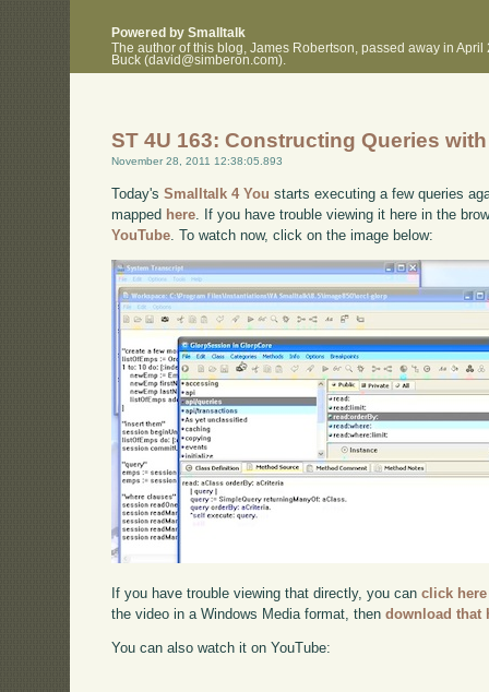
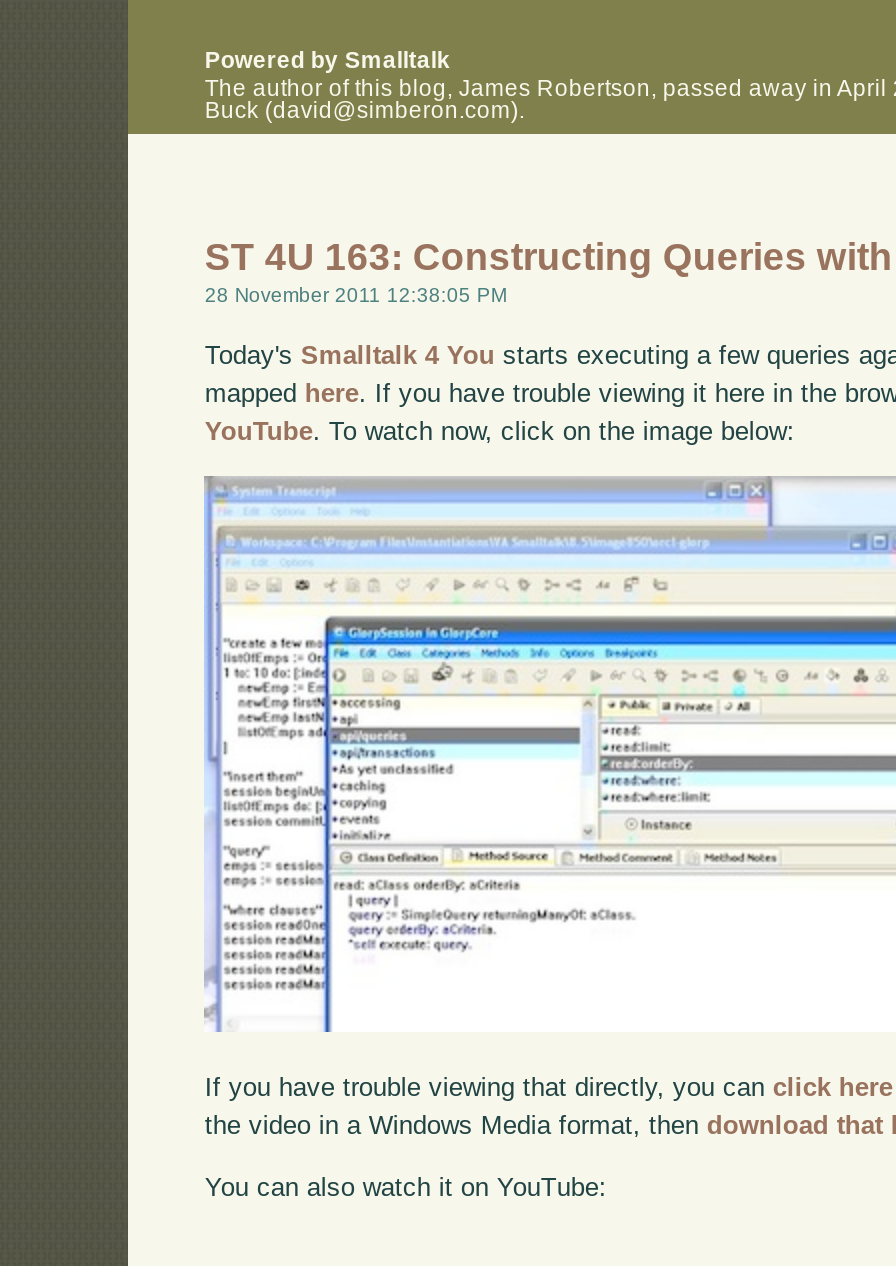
[112,155,283,167] November 28, 2011 12:38:05.893 -> [205,284,507,306] 28 November 2011 12:38:05 PM

